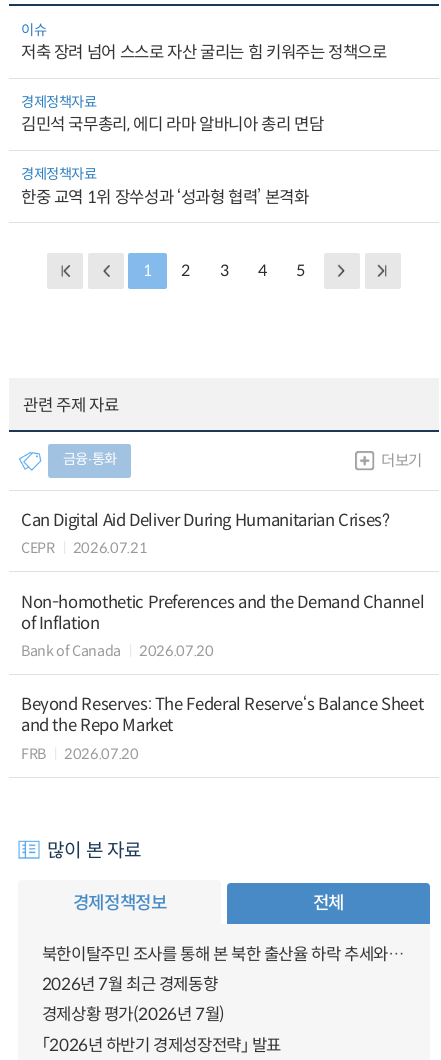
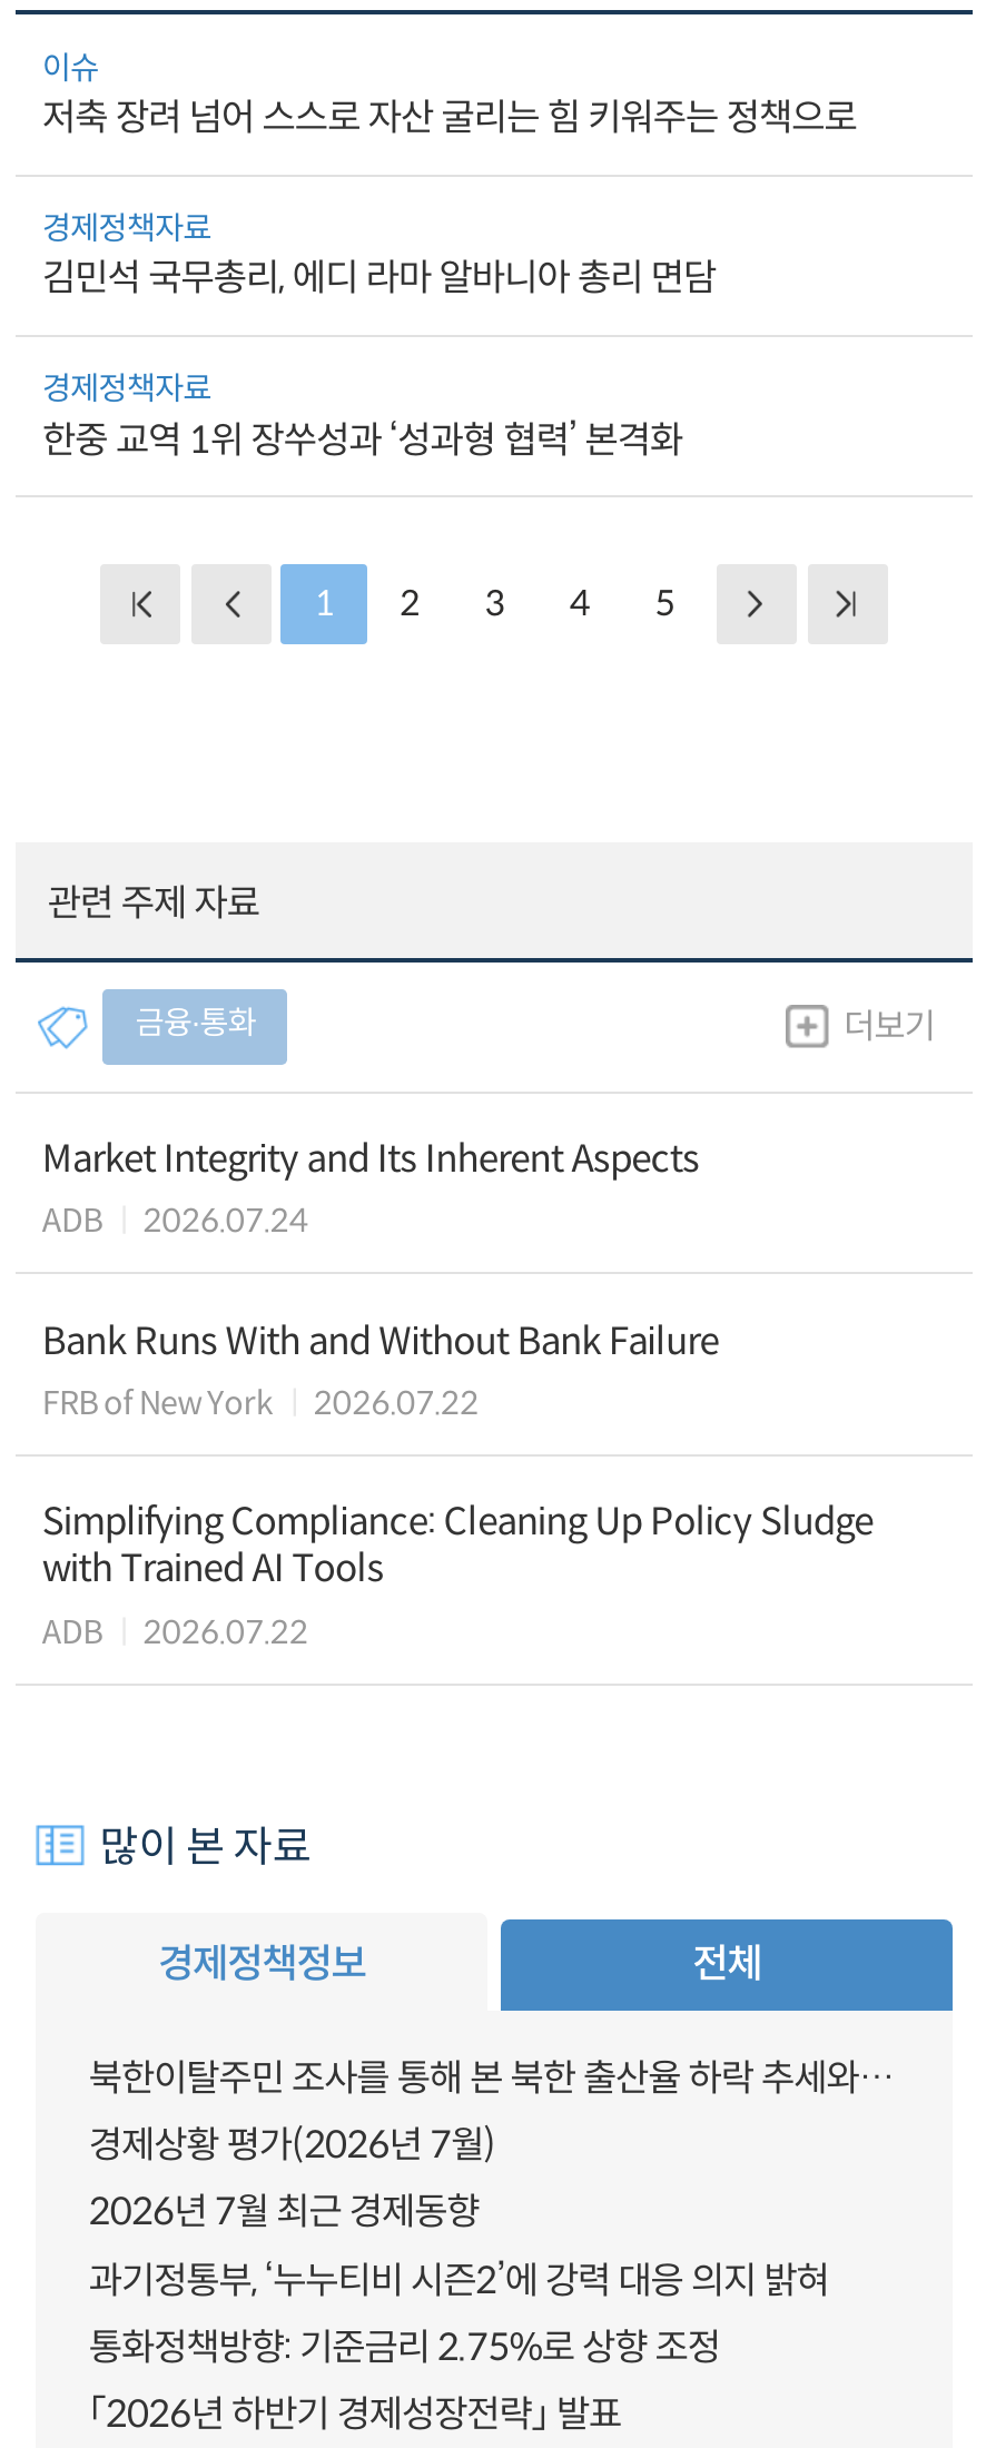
[21,510,390,557] Can Digital Aid Deliver During Humanitarian Crises? | CEPR | 2026.07.21 -> [42,1135,699,1241] Market Integrity and Its Inherent Aspects | ADB | 2026.07.24
[21,591,424,660] Non-homothetic Preferences and the Demand Channel | of Inflation | Bank of Canada | 2026.07.20 -> [42,1317,719,1423] Bank Runs With and Without Bank Failure | FRB of New York | 2026.07.22
[21,694,423,763] Beyond Reserves: The Federal Reserve‘s Balance Sheet | and the Repo Market | FRB | 2026.07.20 -> [42,1500,873,1652] Simplifying Compliance: Cleaning Up Policy Sludge | with Trained AI Tools | ADB | 2026.07.22
moved [47,838,344,914] -> [99,1819,761,1989]: 많이 본 자료 | 경제정책정보 | 전체
none -> [89,2257,829,2371] 과기정통부, ‘누누티비 시즌2’에 강력 대응 의지 밝혀 | 통화정책방향: 기준금리 2.75%로 상향 조정
moved [42,1004,225,1025] -> [89,2122,496,2169]: 경제상황 평가(2026년 7월)

